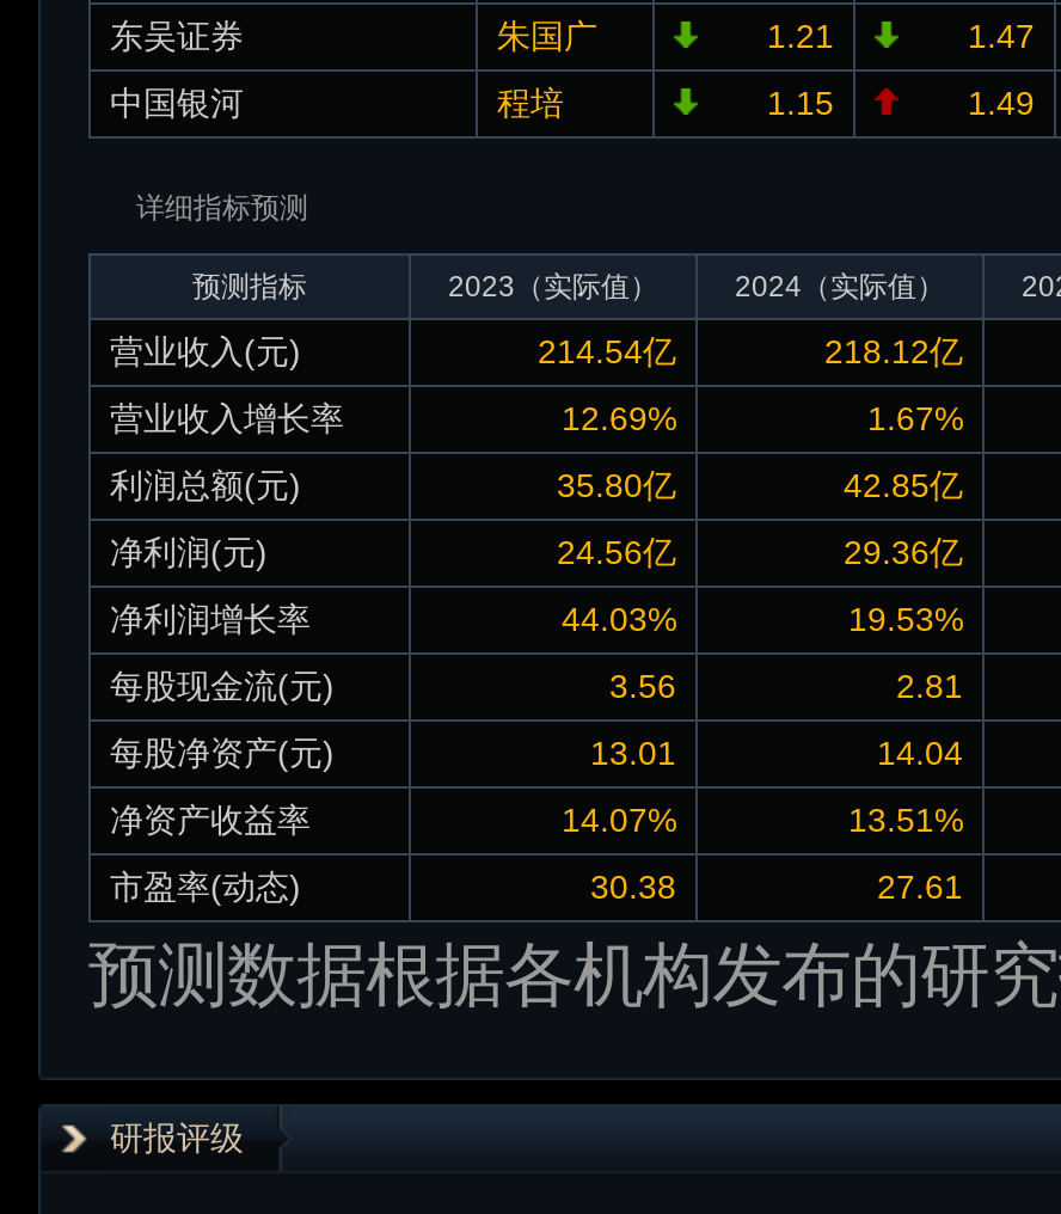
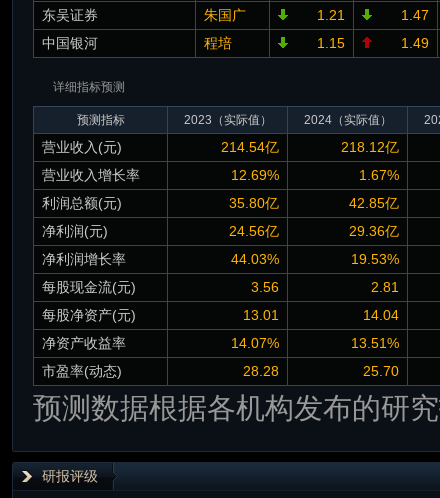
[590,867,676,906] 30.38 -> [243,363,279,379] 28.28
[877,867,963,906] 27.61 -> [363,363,399,379] 25.70

